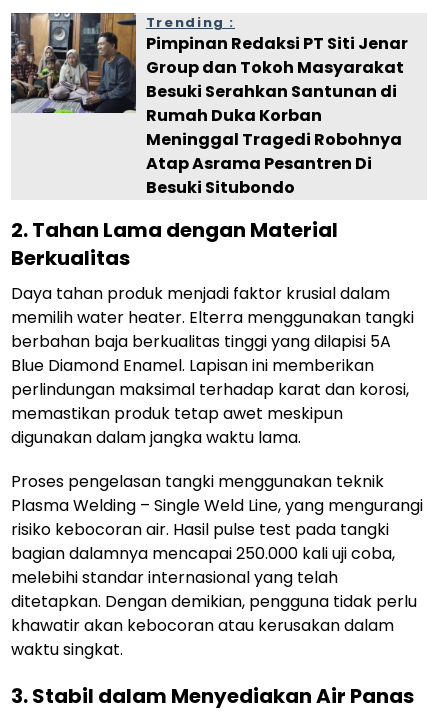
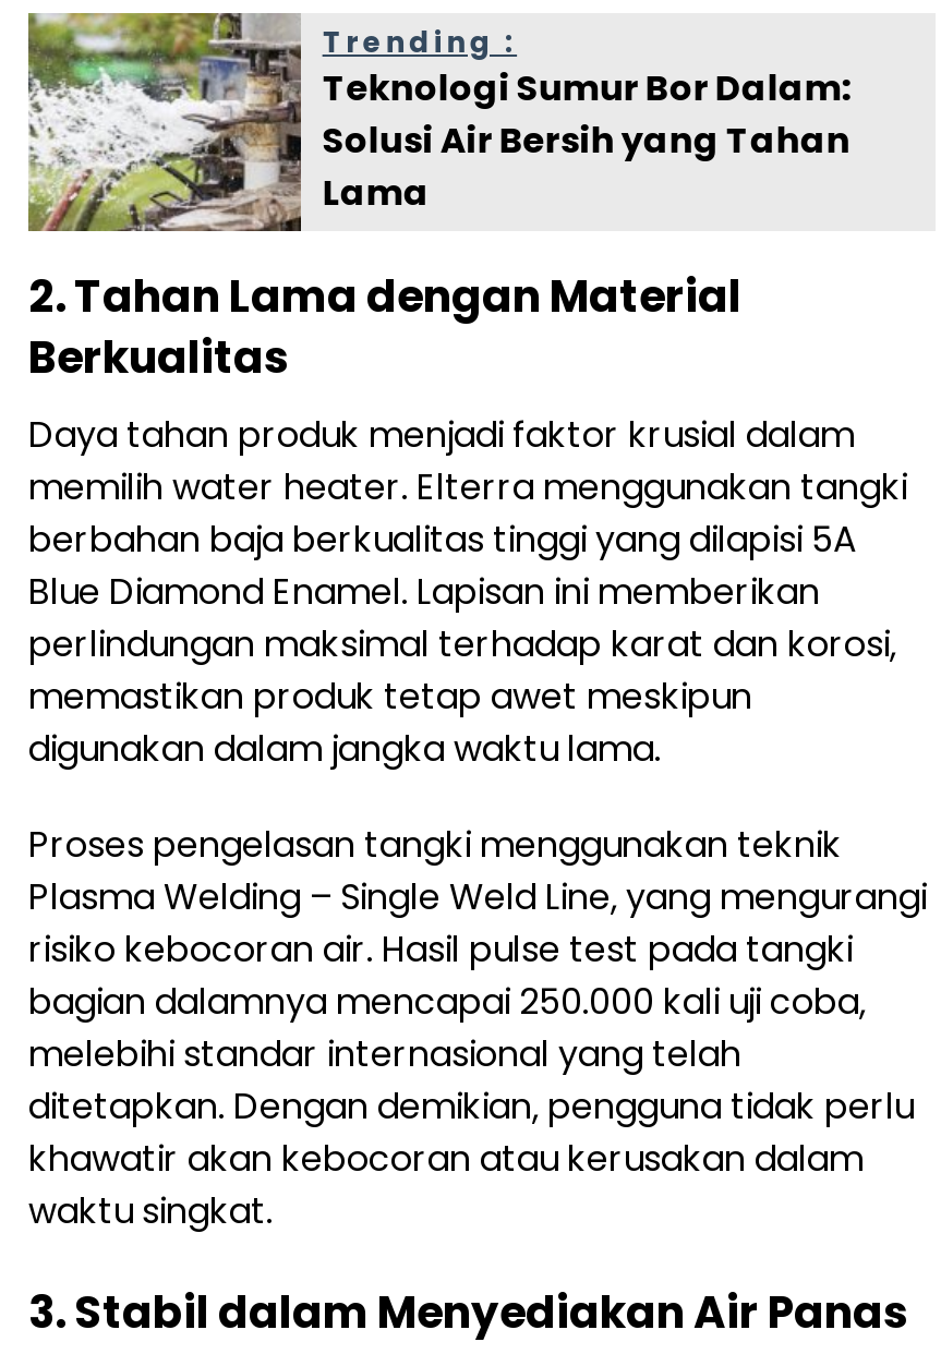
[10,9,408,198] [image] | Pimpinan Redaksi PT Siti Jenar | Group dan Tokoh Masyarakat | Besuki Serahkan Santunan di | Rumah Duka Korban | Meninggal Tragedi Robohnya | Atap Asrama Pesantren Di | Besuki Situbondo -> [26,11,850,233] [image] | Teknologi Sumur Bor Dalam: | Solusi Air Bersih yang Tahan | Lama

